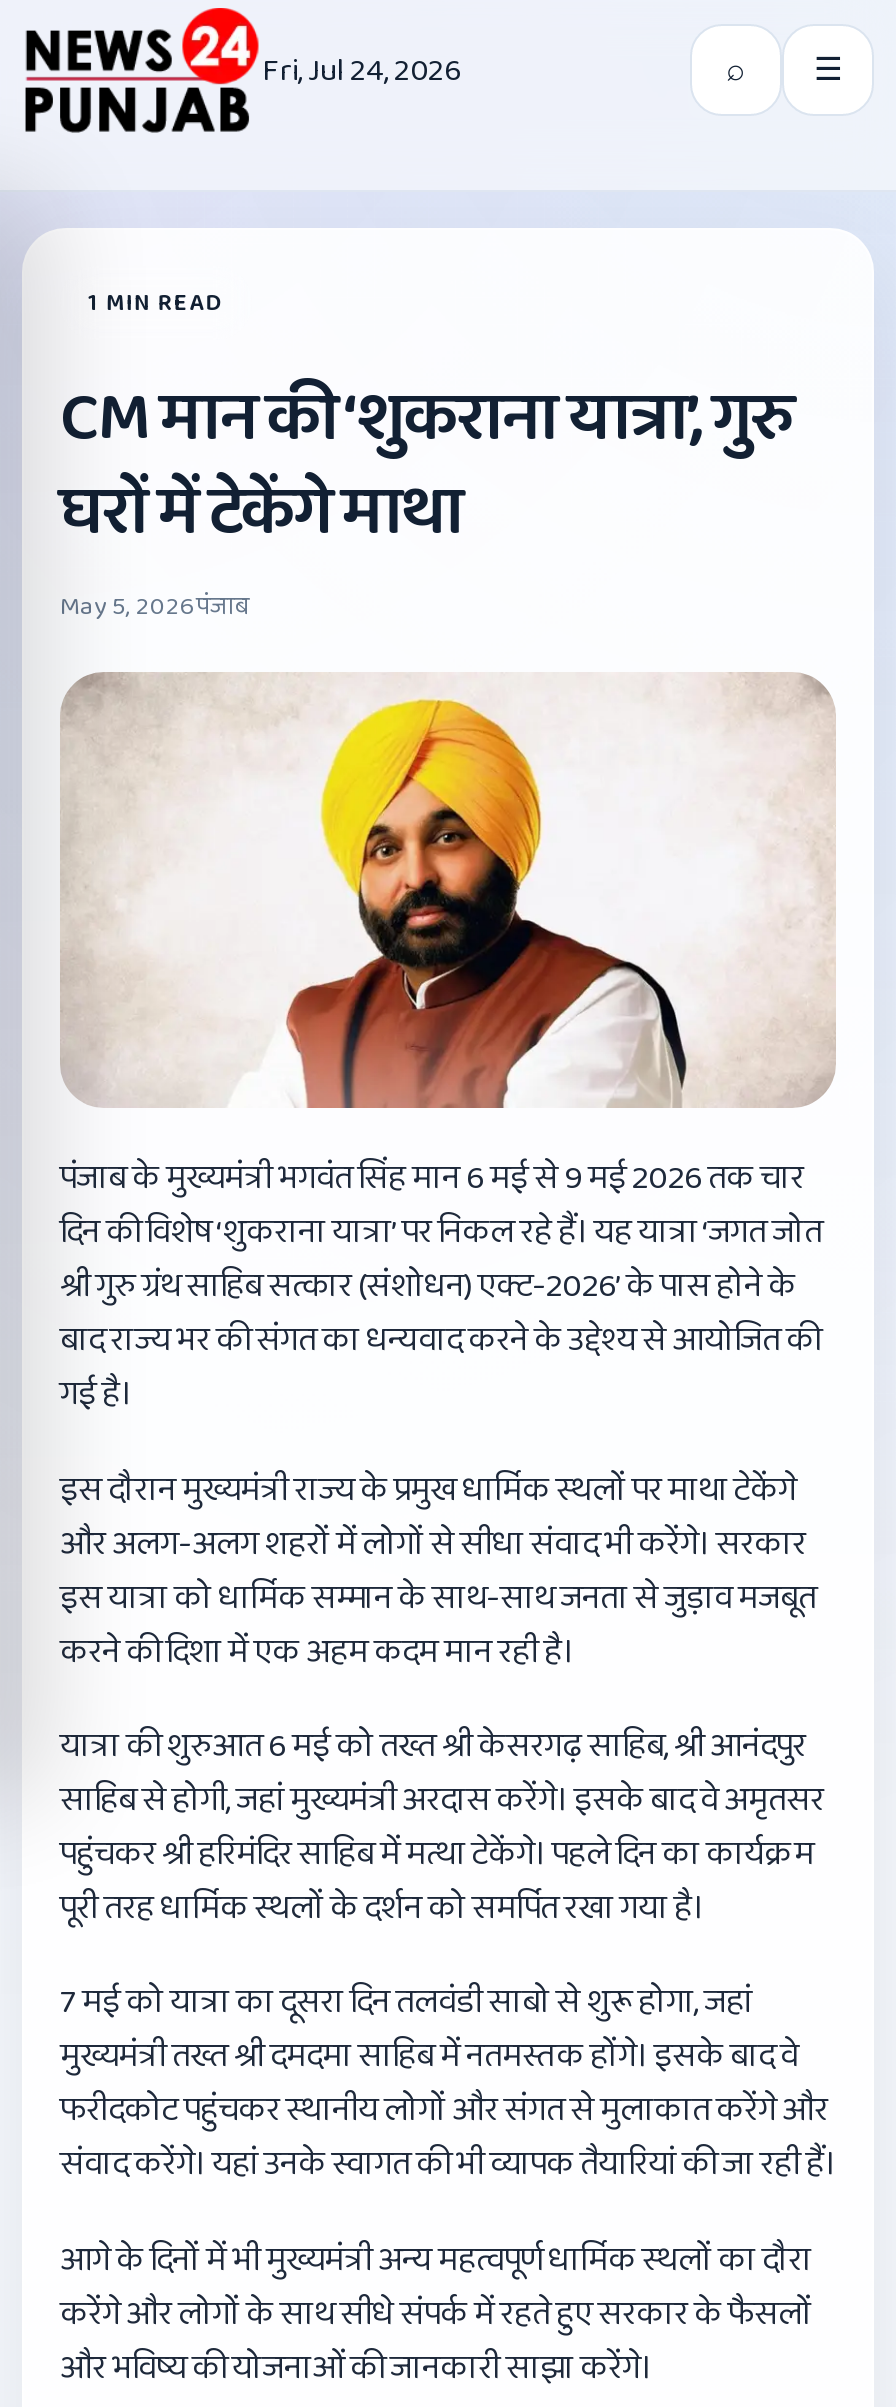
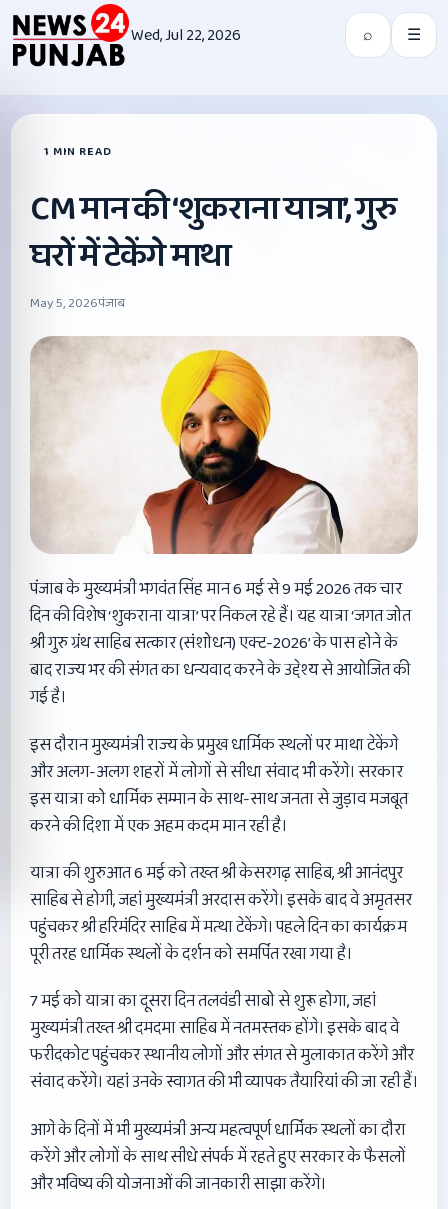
[262,46,462,96] Fri, Jul 24, 2026 -> [131,23,241,48] Wed, Jul 22, 2026

